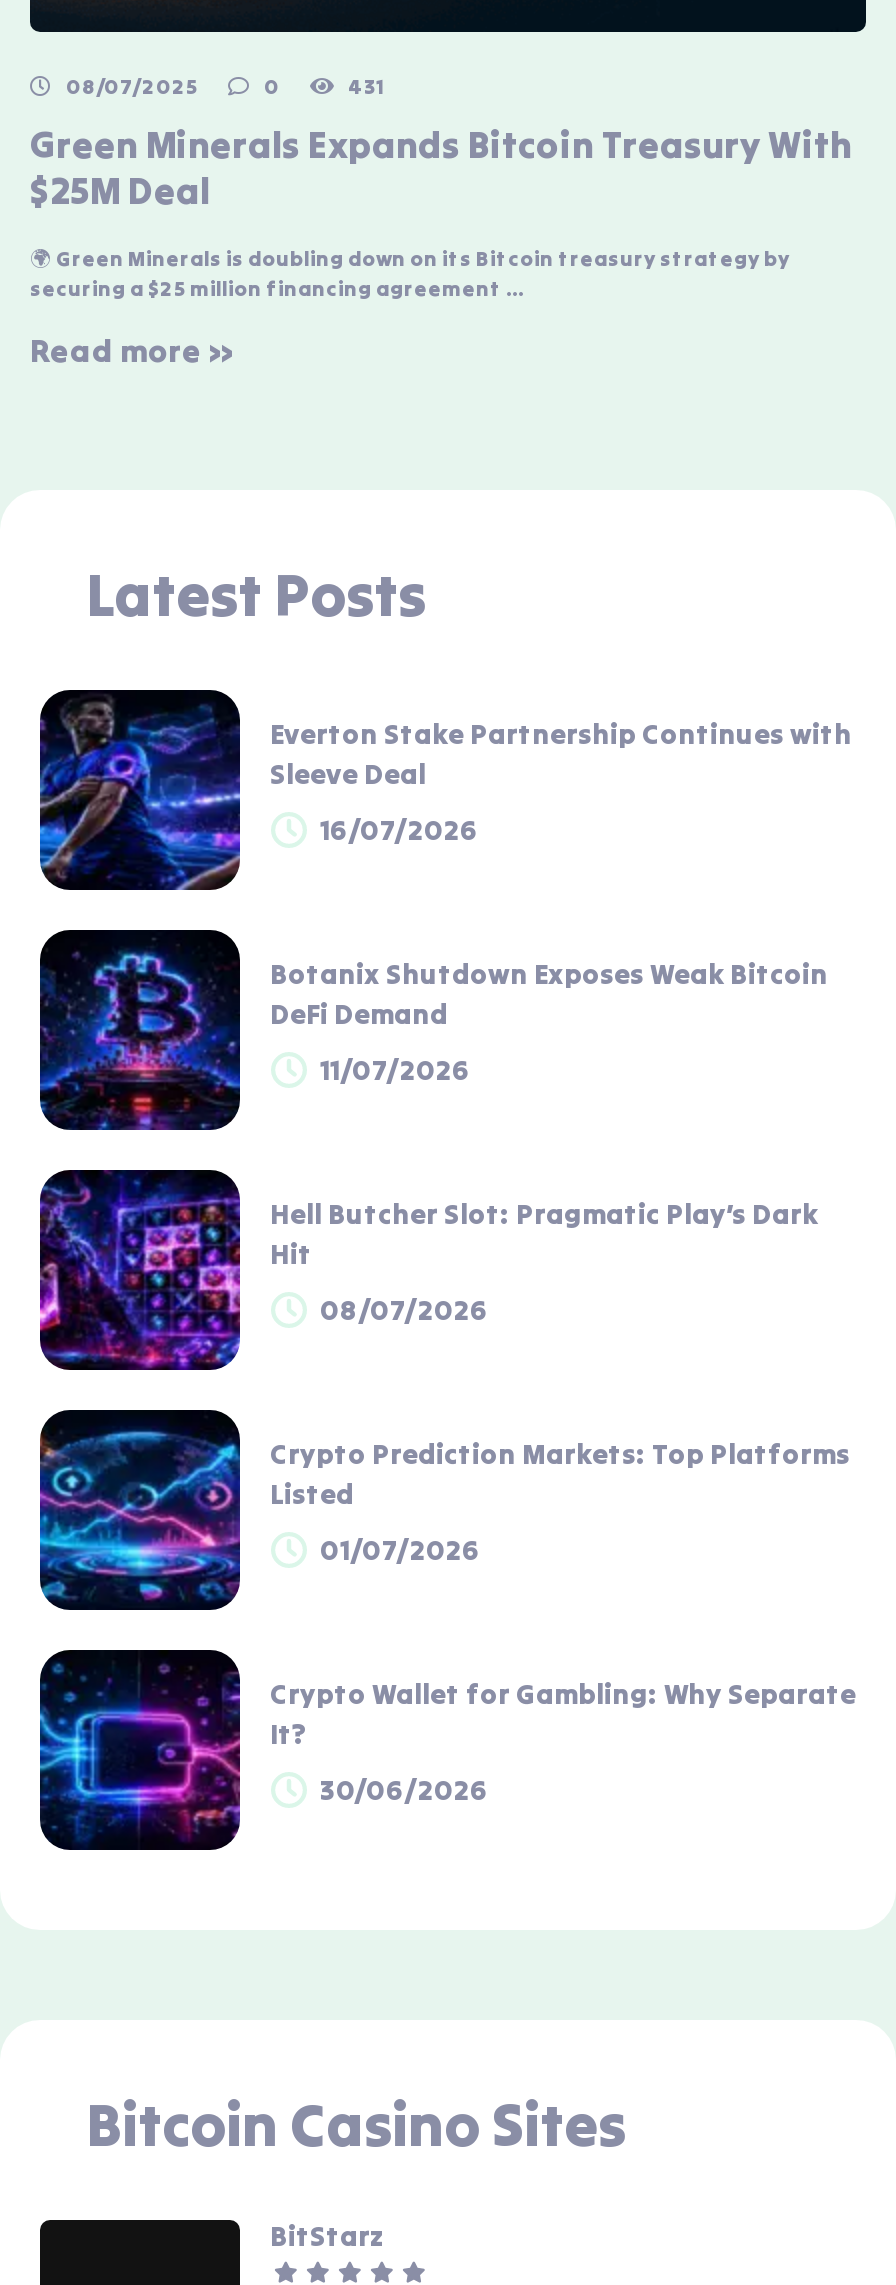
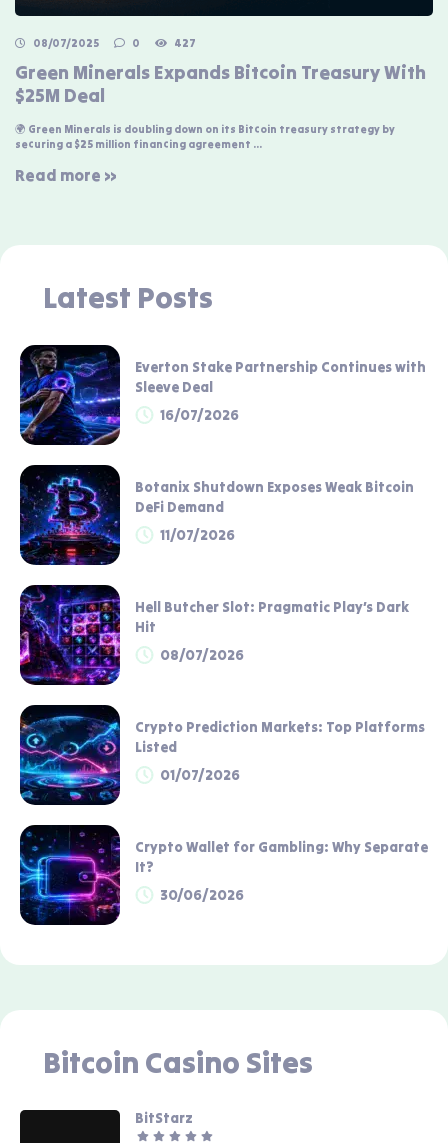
[344,74,384,100] 431 -> [172,37,196,50] 427

